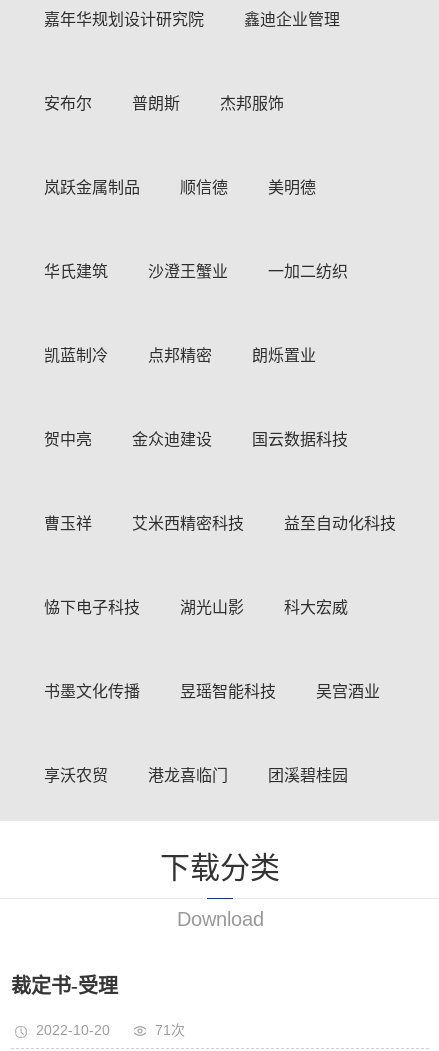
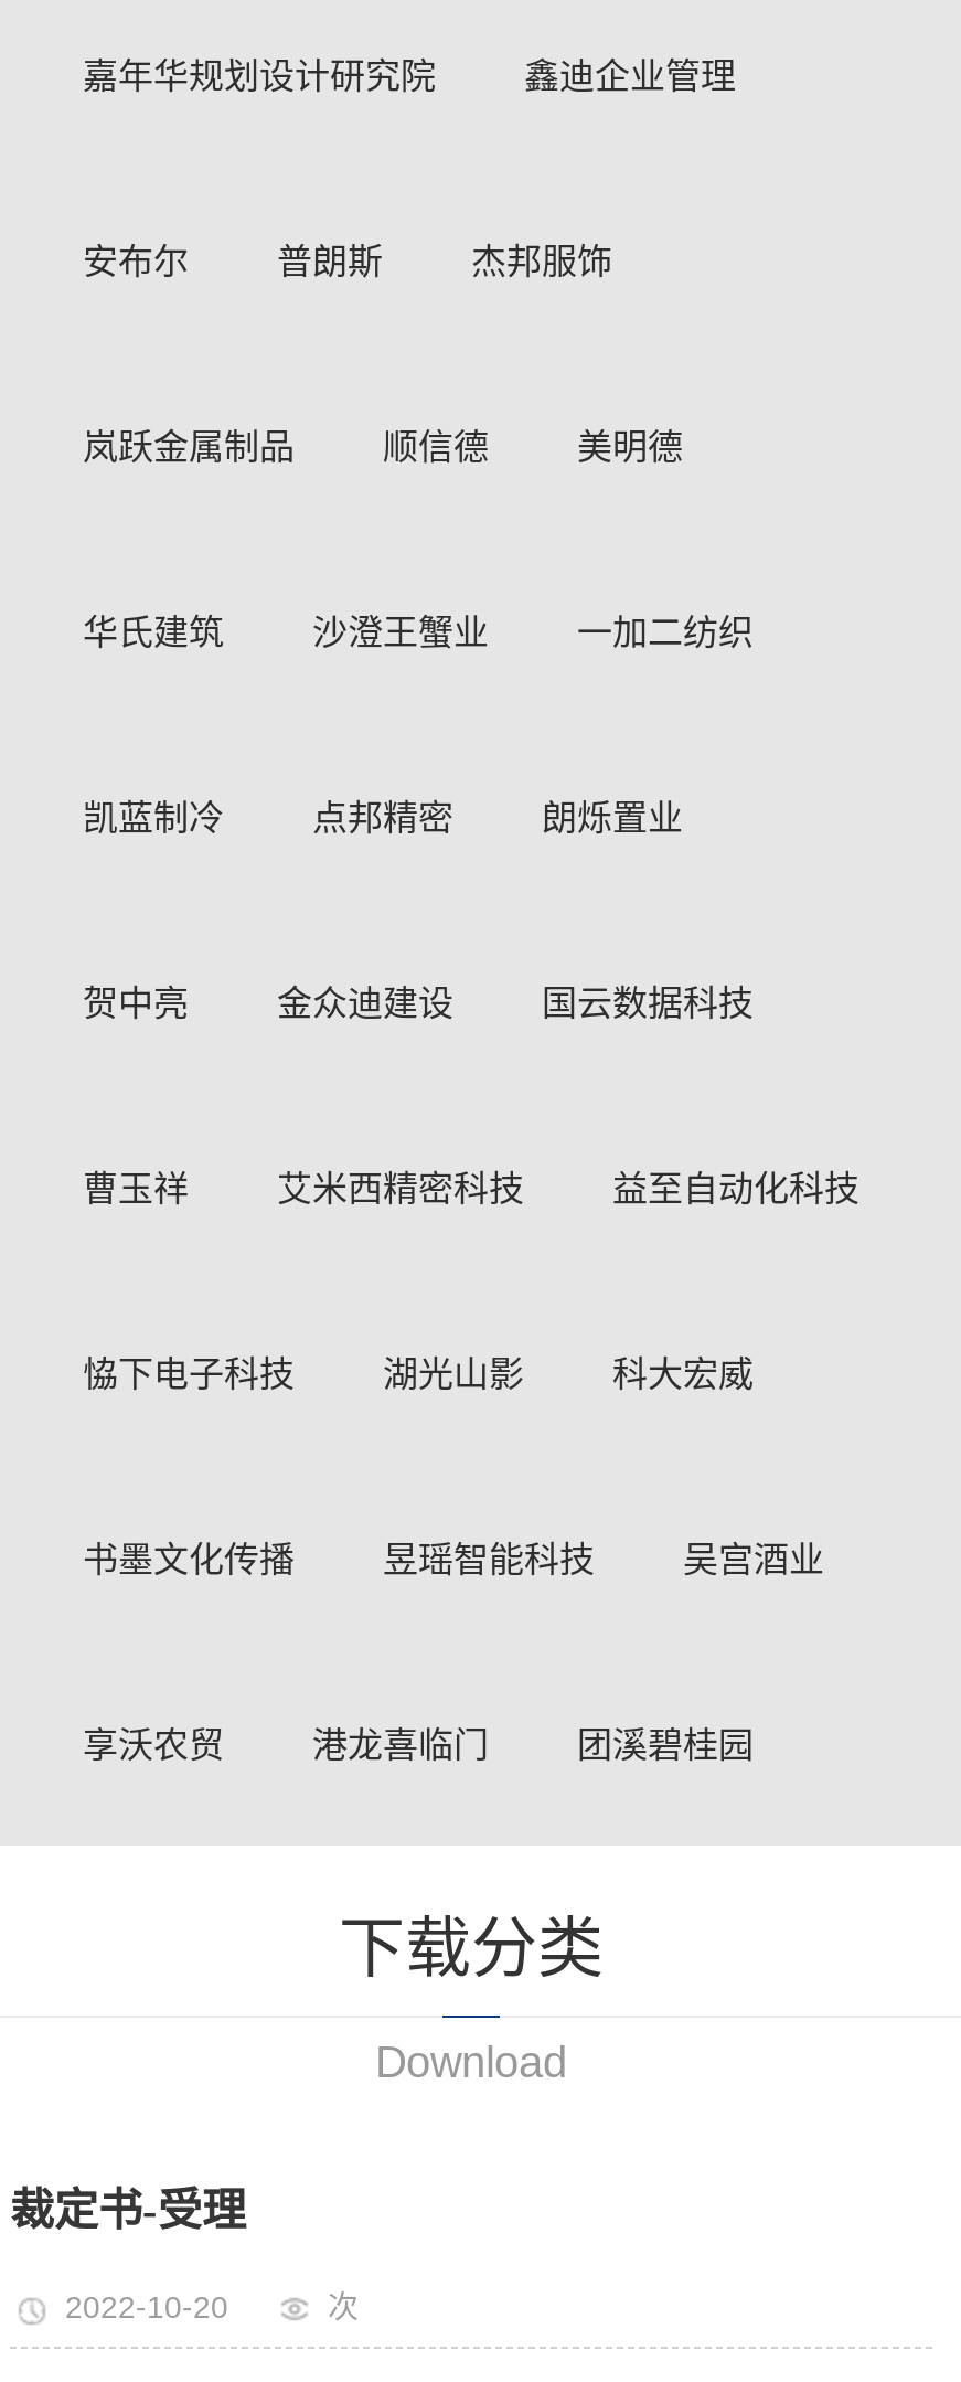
[155,1022,185,1038] 71次 -> [328,2290,359,2326] 次

